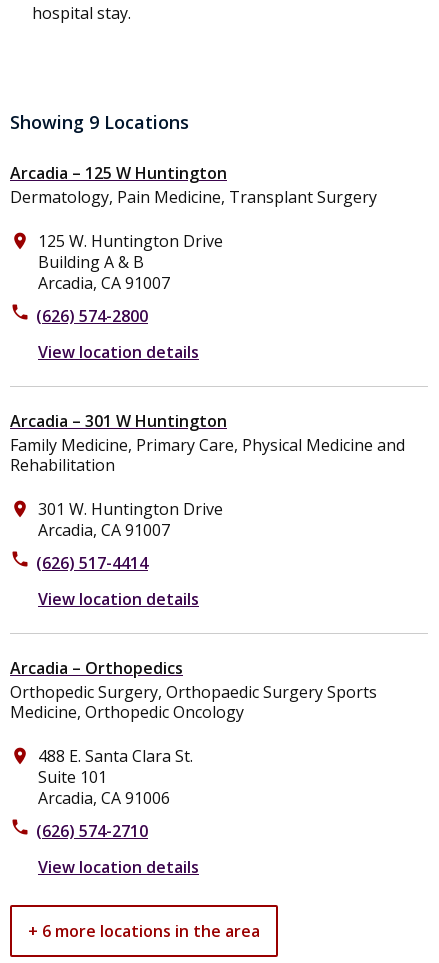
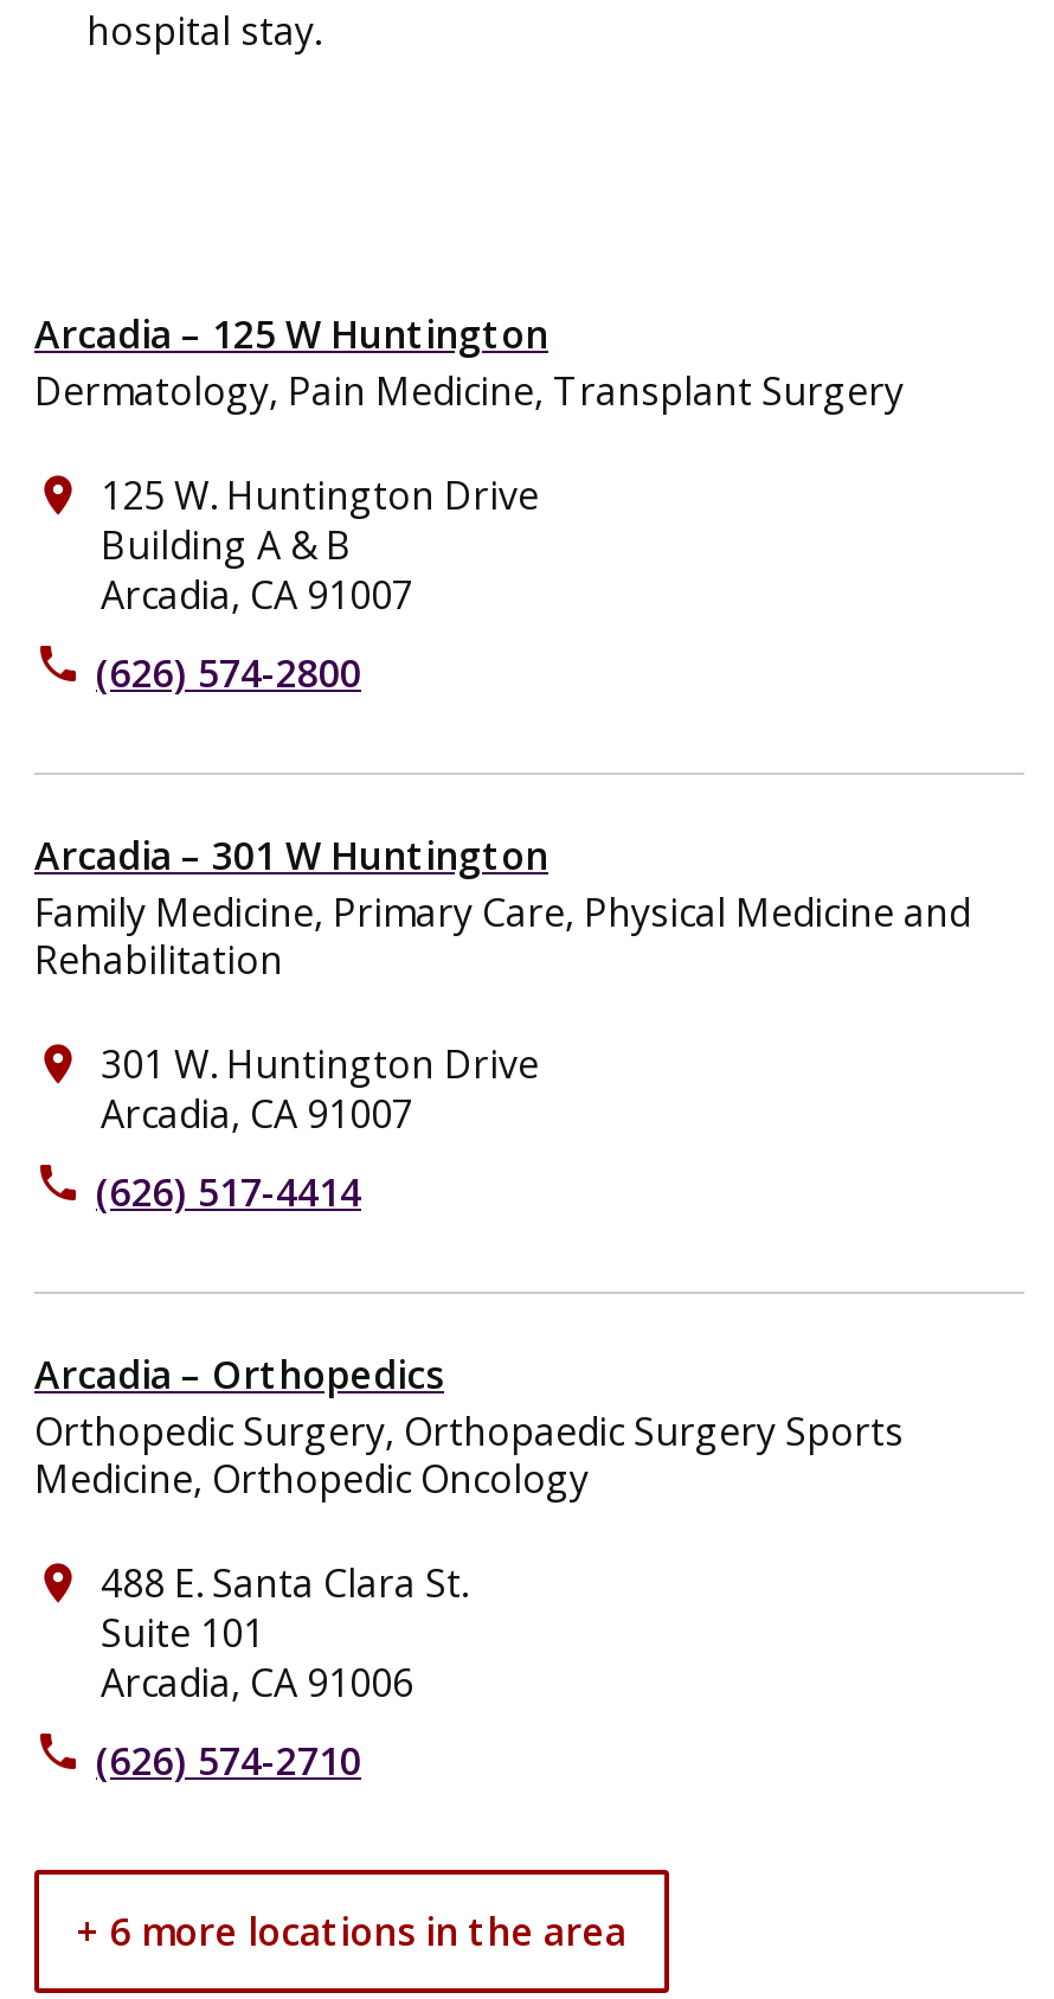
[10,110,189,134] Showing 9 Locations -> none
[38,341,199,363] View location details -> none
[38,588,199,610] View location details -> none
[38,856,199,878] View location details -> none

